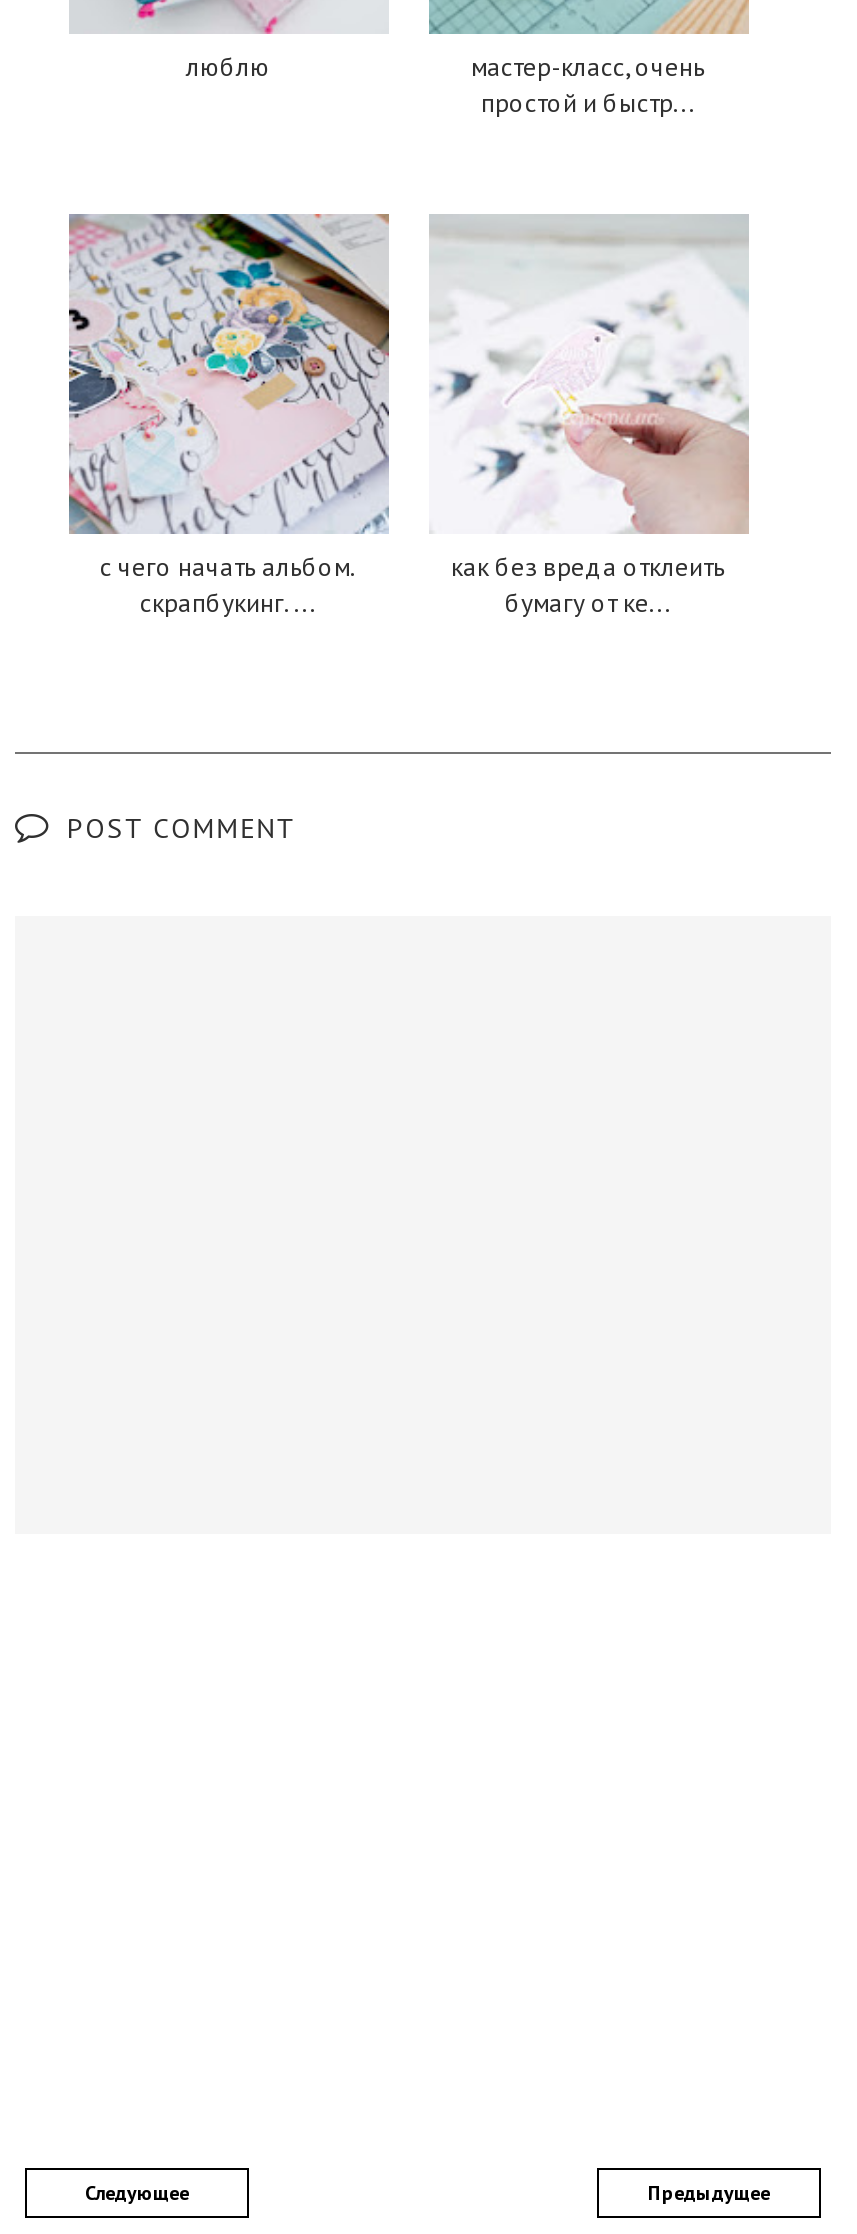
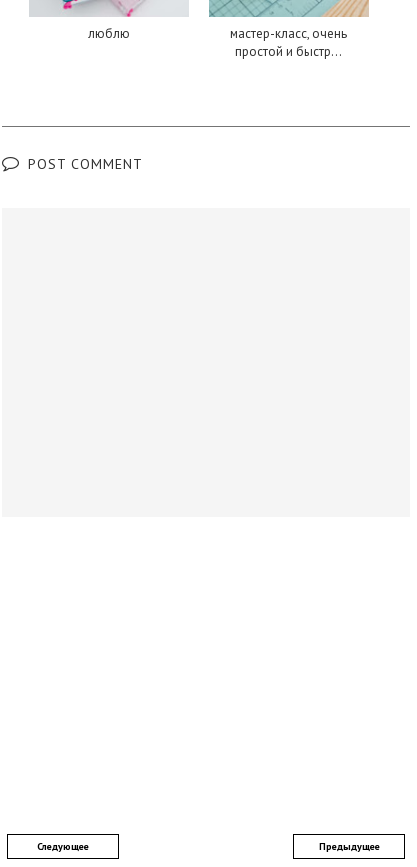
[67,212,391,620] [image] | с чего начать альбом. | скрапбукинг. ... -> none
[429,212,751,620] [image] | как без вреда отклеить | бумагу от ке... -> none

